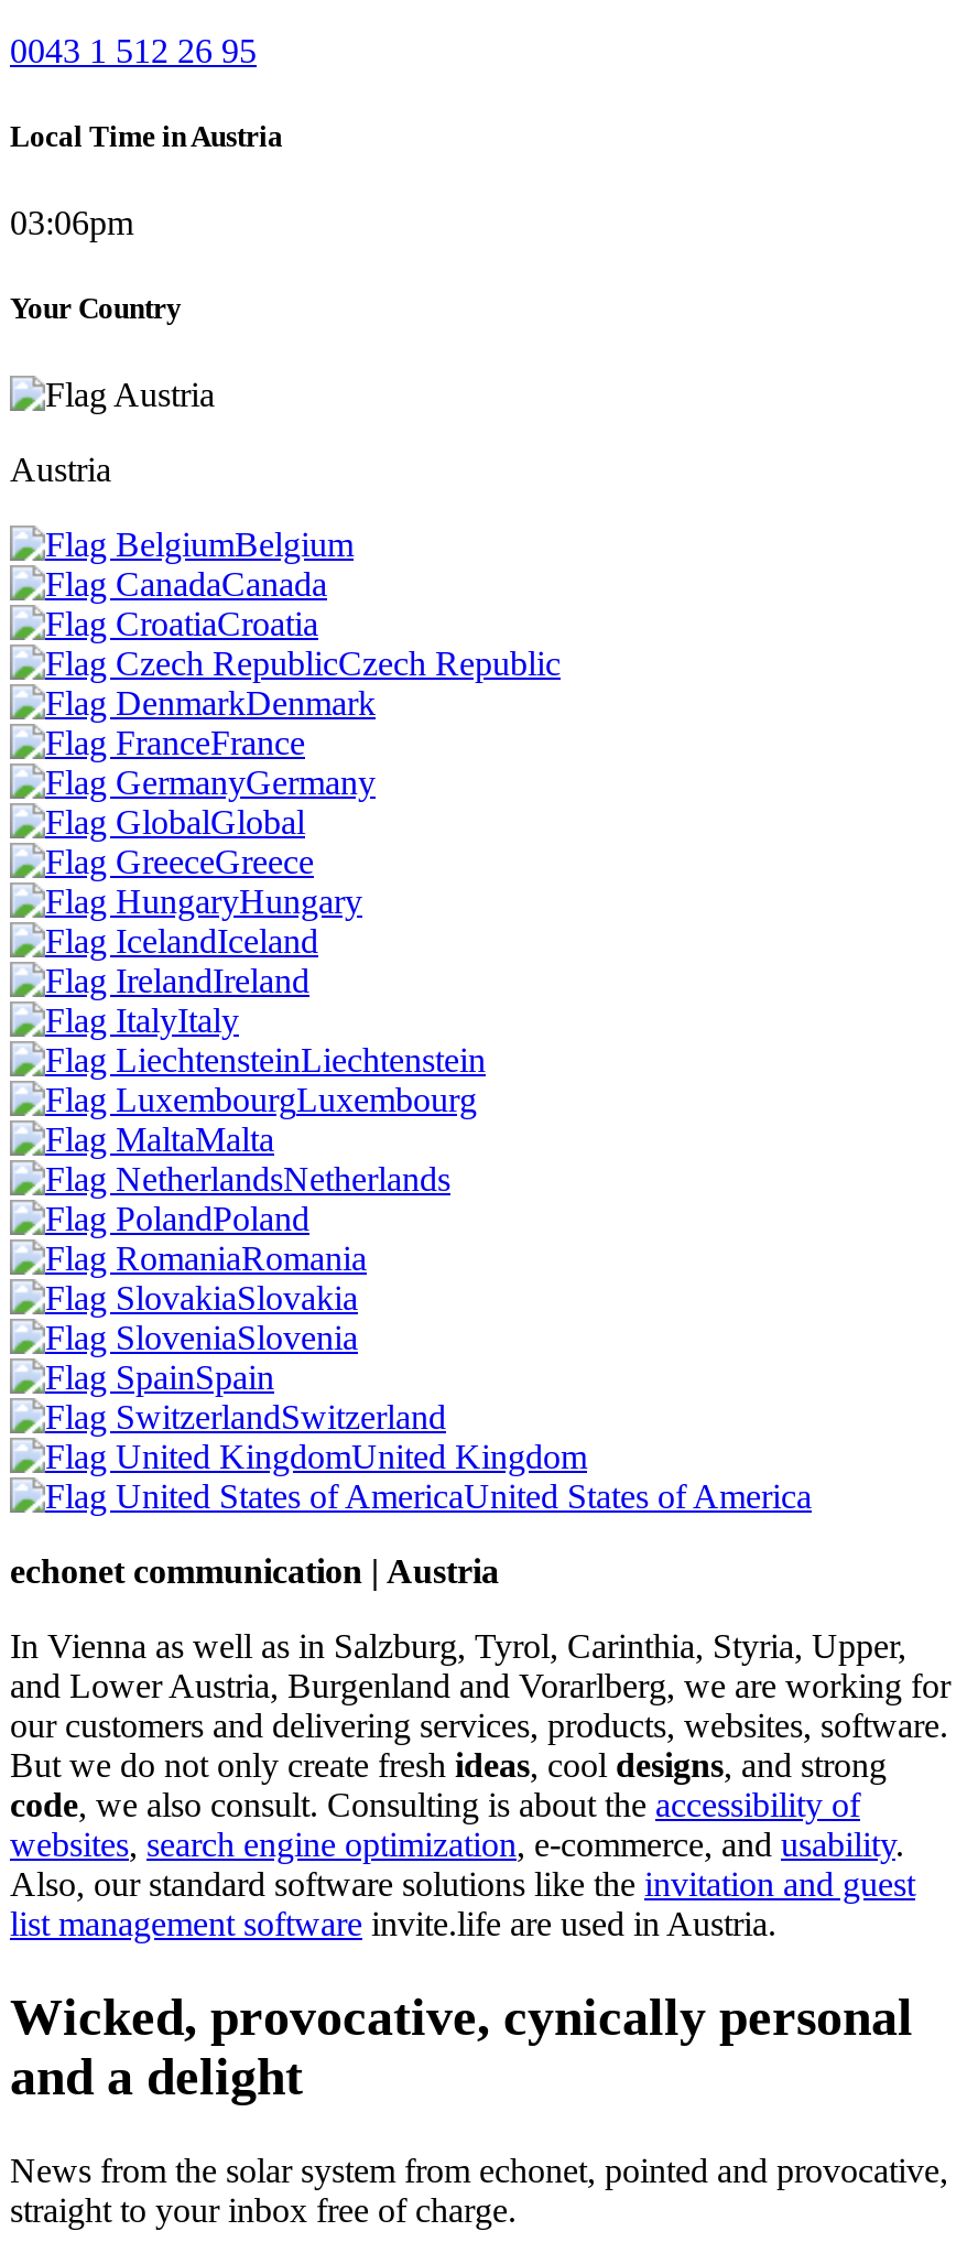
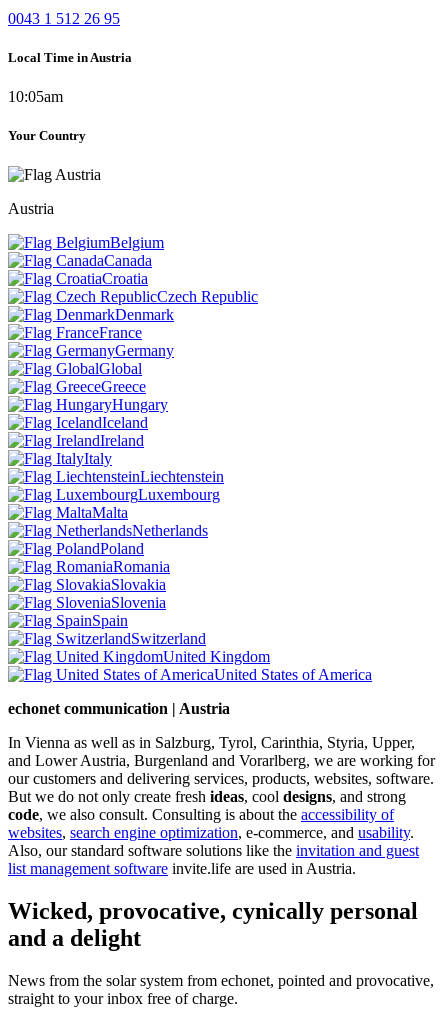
[10,204,133,241] 03:06pm -> [8,88,63,105] 10:05am

